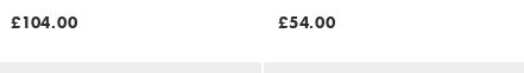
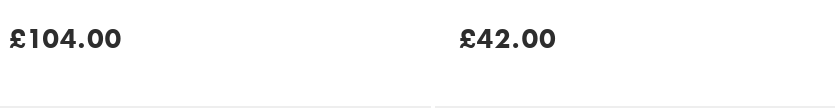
[278,11,336,32] £54.00 -> [459,19,557,55] £42.00

